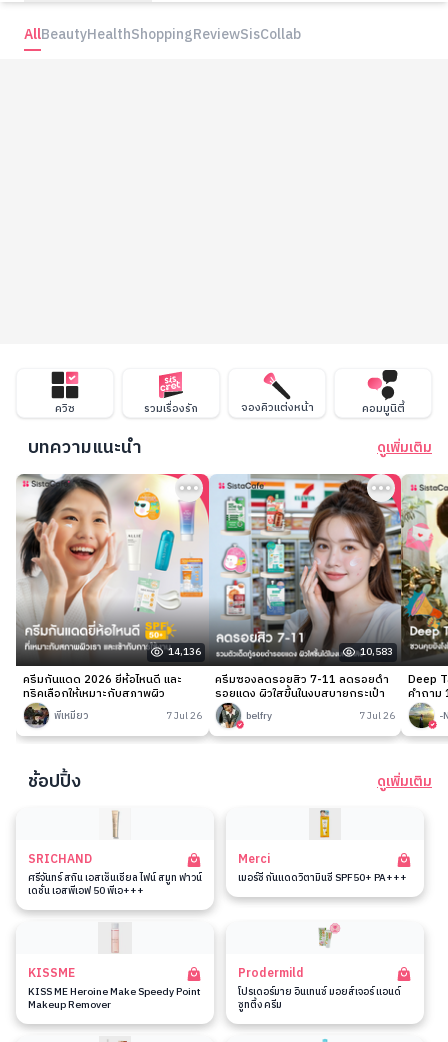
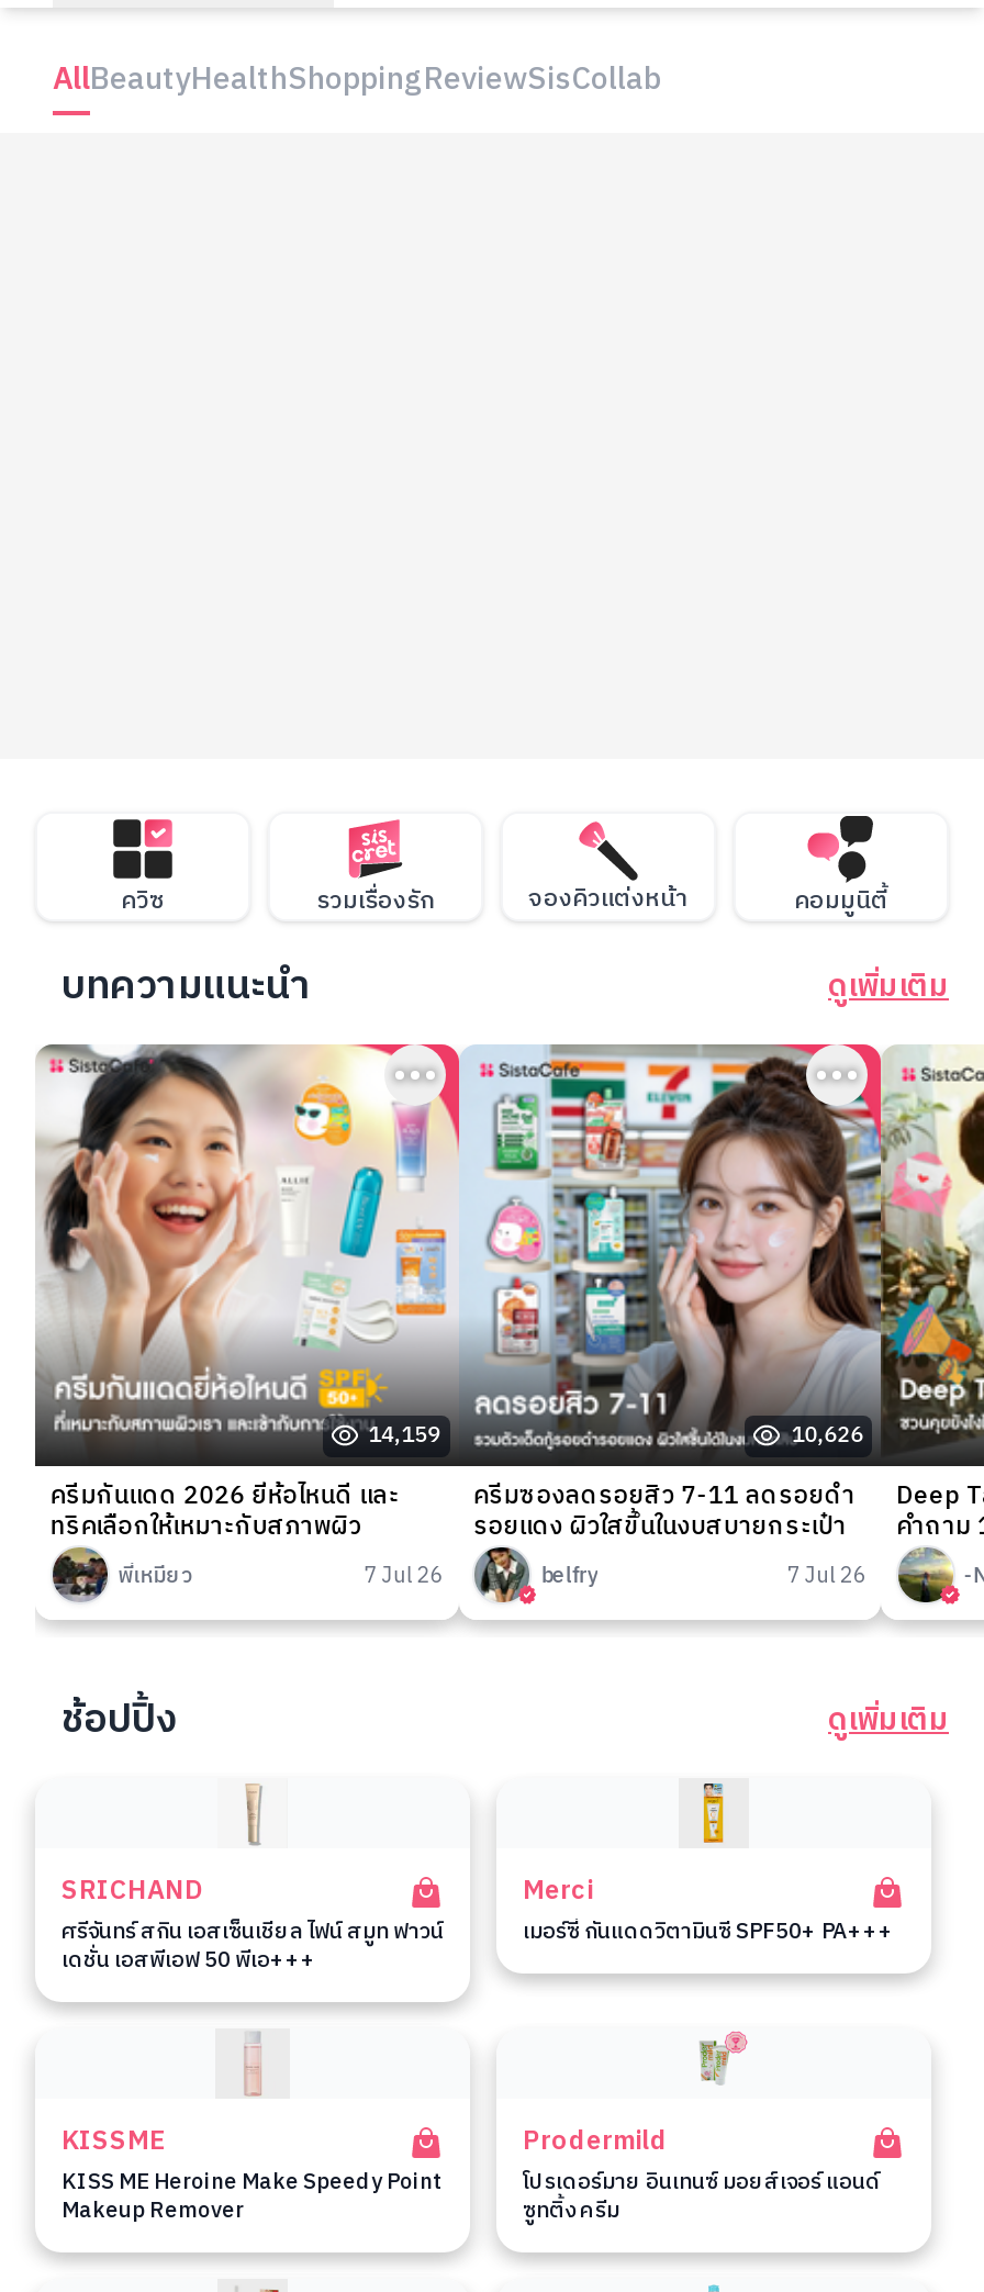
[168,644,201,660] 14,136 -> [368,1419,441,1454] 14,159
[360,644,393,660] 10,583 -> [791,1419,864,1454] 10,626

